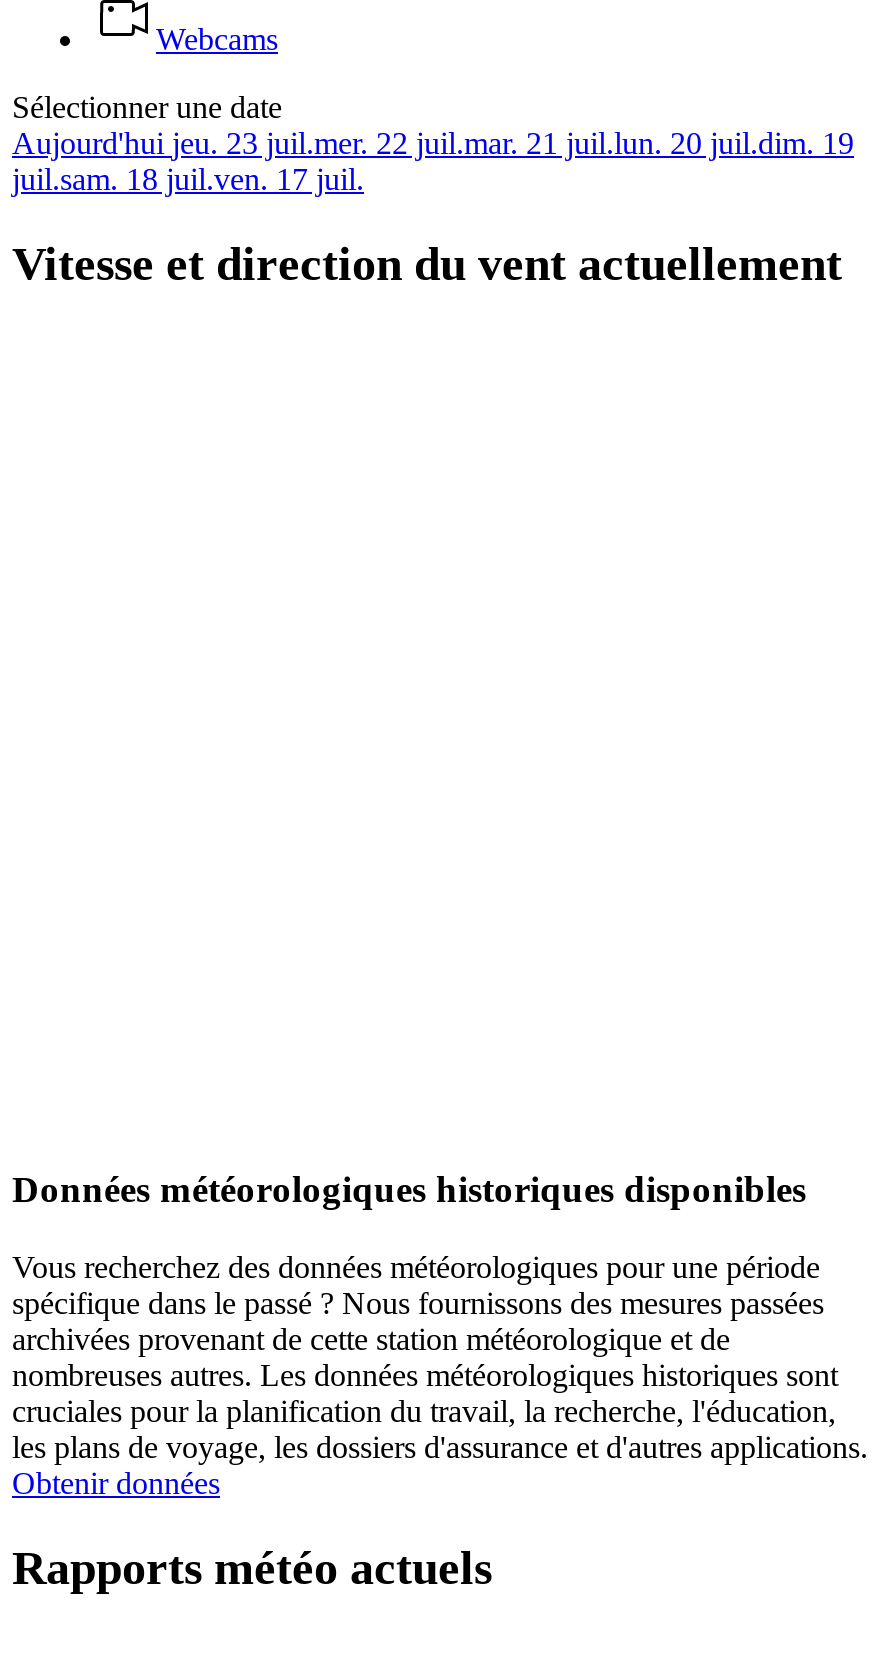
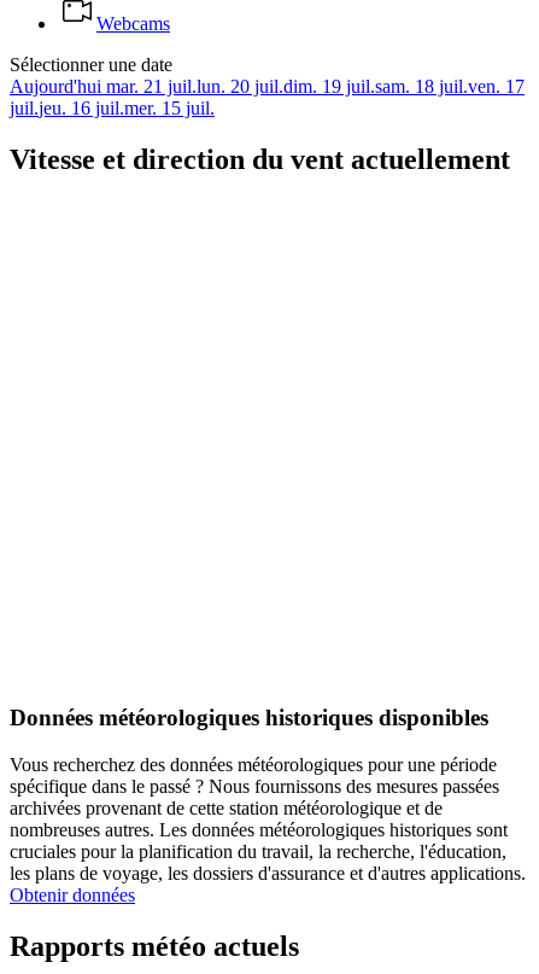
[12,126,854,160] Aujourd'hui jeu. 23 juil.mer. 22 juil.mar. 21 juil.lun. 20 juil.dim. 19 -> [10,76,525,96] Aujourd'hui mar. 21 juil.lun. 20 juil.dim. 19 juil.sam. 18 juil.ven. 17
[12,162,364,196] juil.sam. 18 juil.ven. 17 juil. -> [10,98,215,118] juil.jeu. 16 juil.mer. 15 juil.

